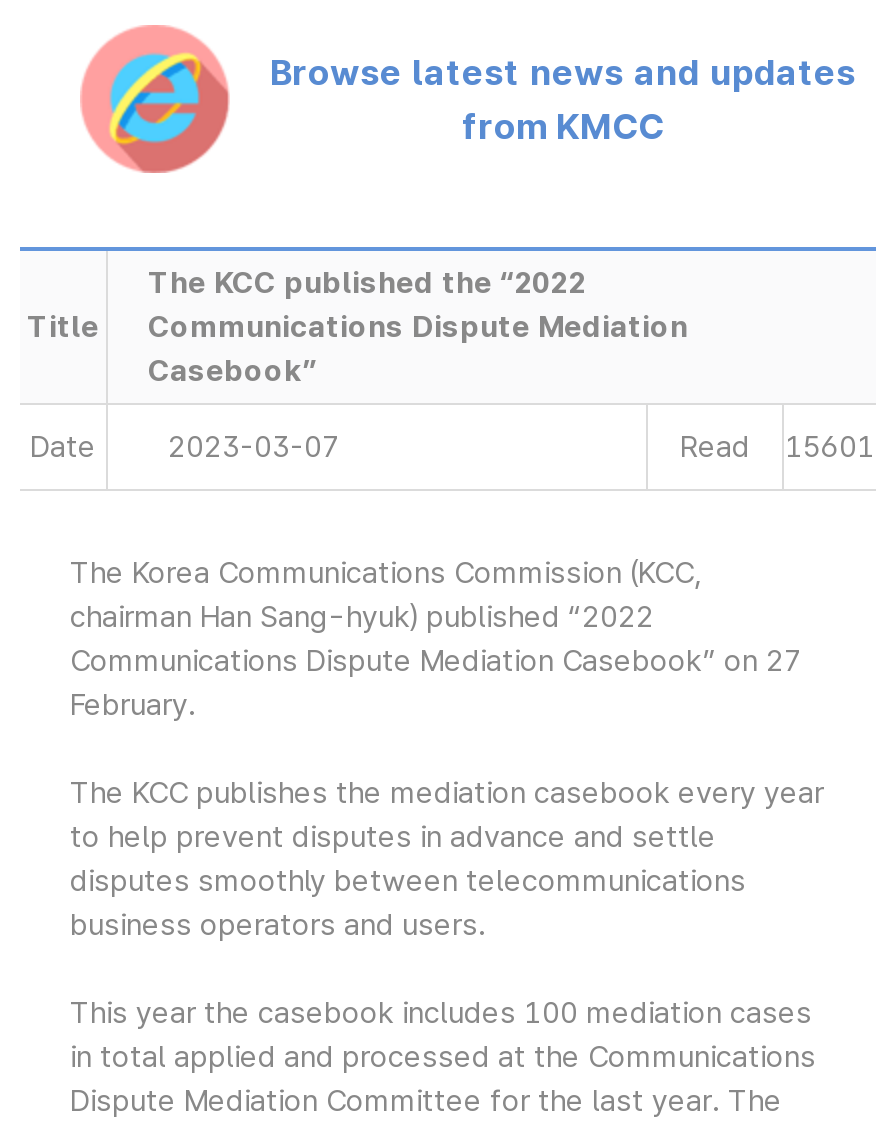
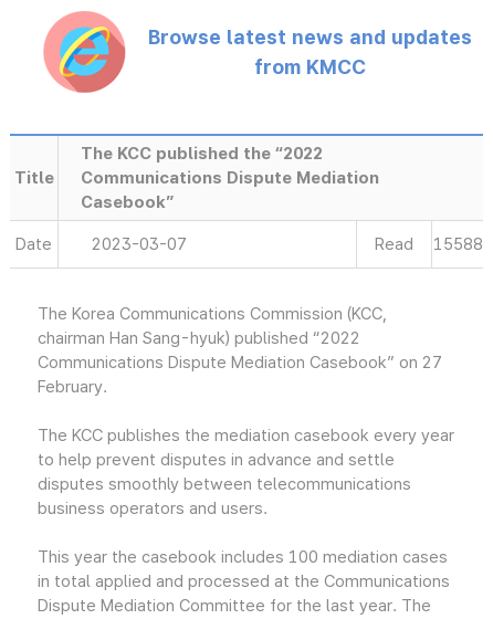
[680,429,875,465] Read 15601 -> [375,234,482,254] Read 15588

